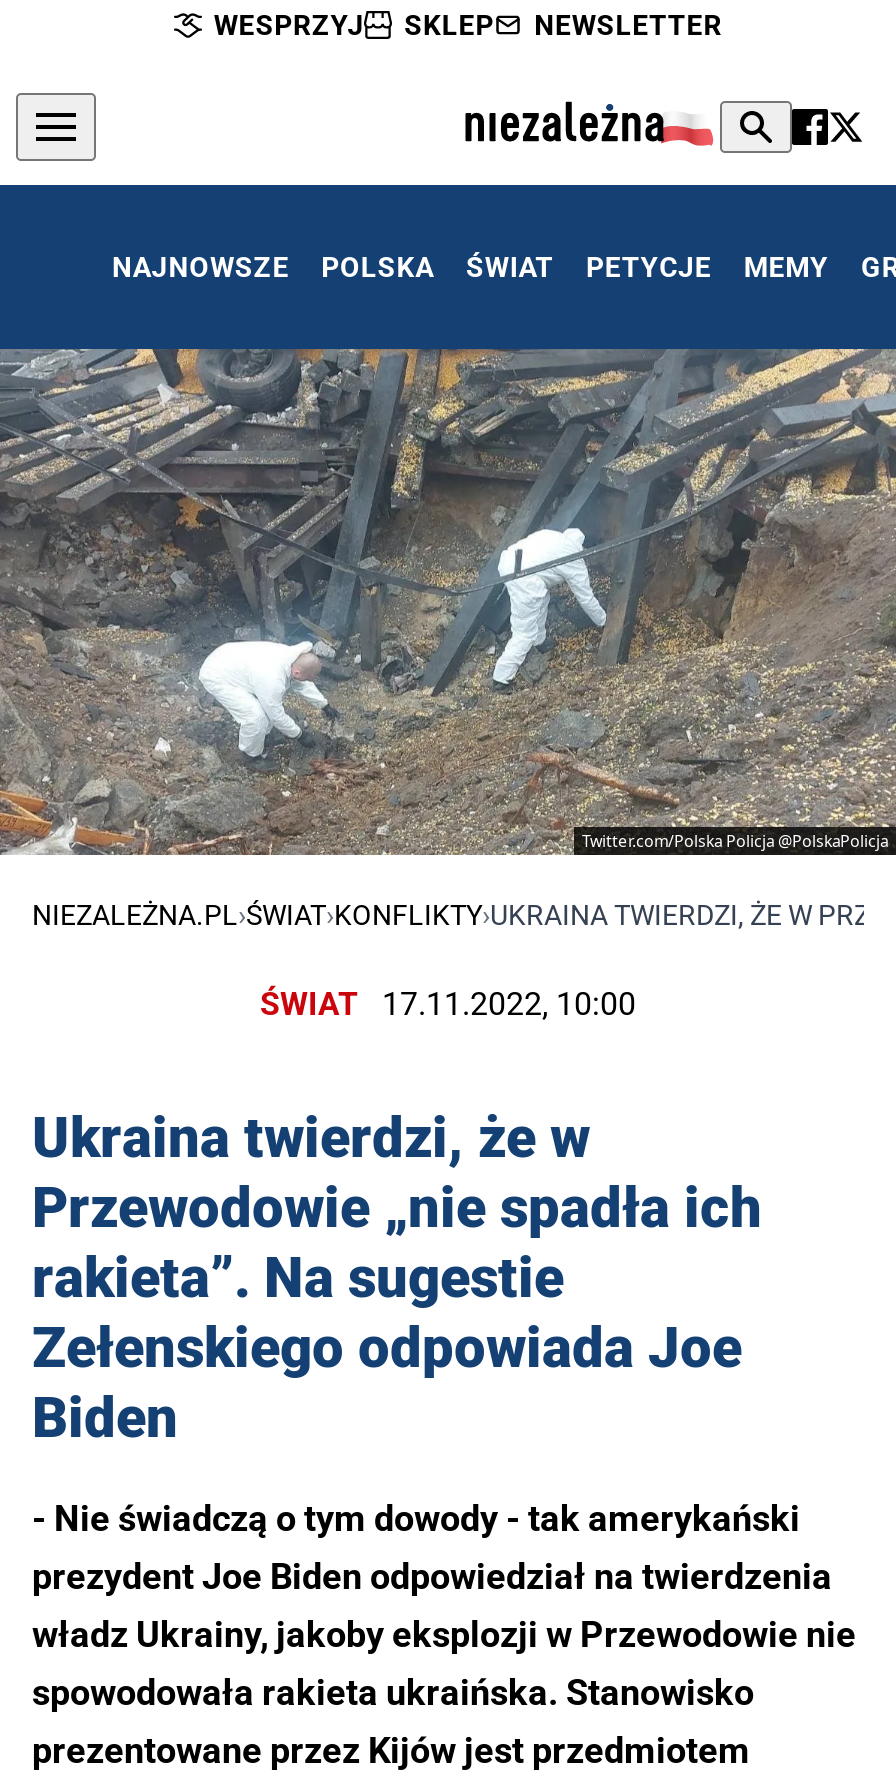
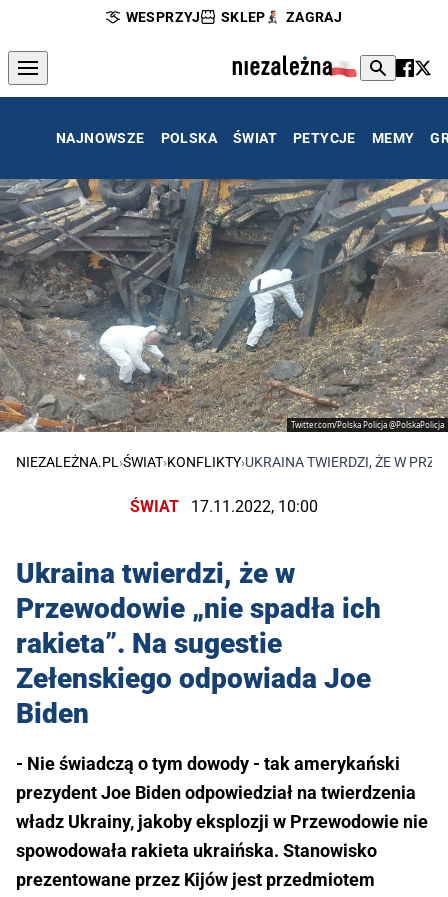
[534,9,722,41] NEWSLETTER -> [286,9,342,25] ZAGRAJ

